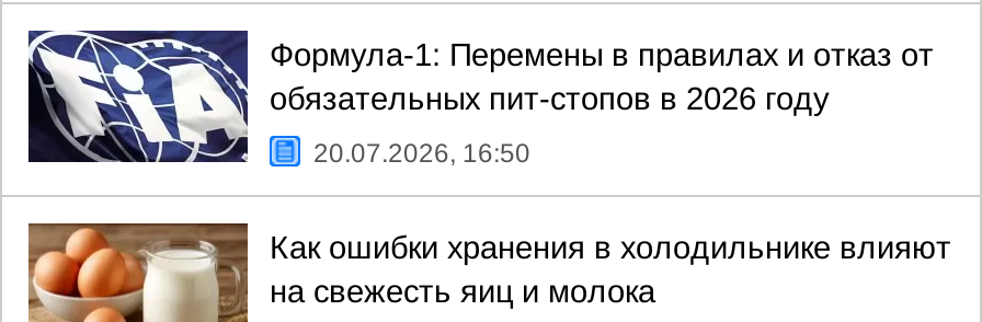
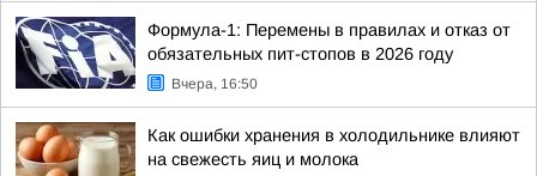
[313,138,530,169] 20.07.2026, 16:50 -> [171,75,258,92] Вчера, 16:50

